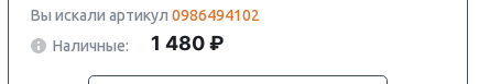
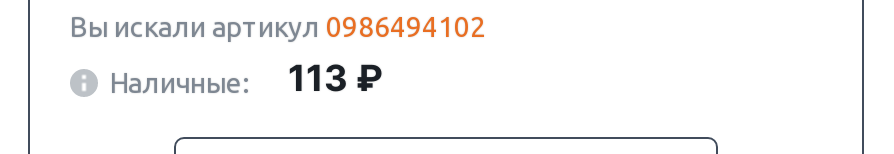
[53,32,224,55] Наличные: 1 480 ₽ -> [110,57,382,99] Наличные: 113 ₽

